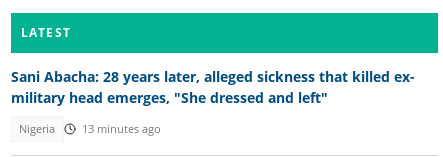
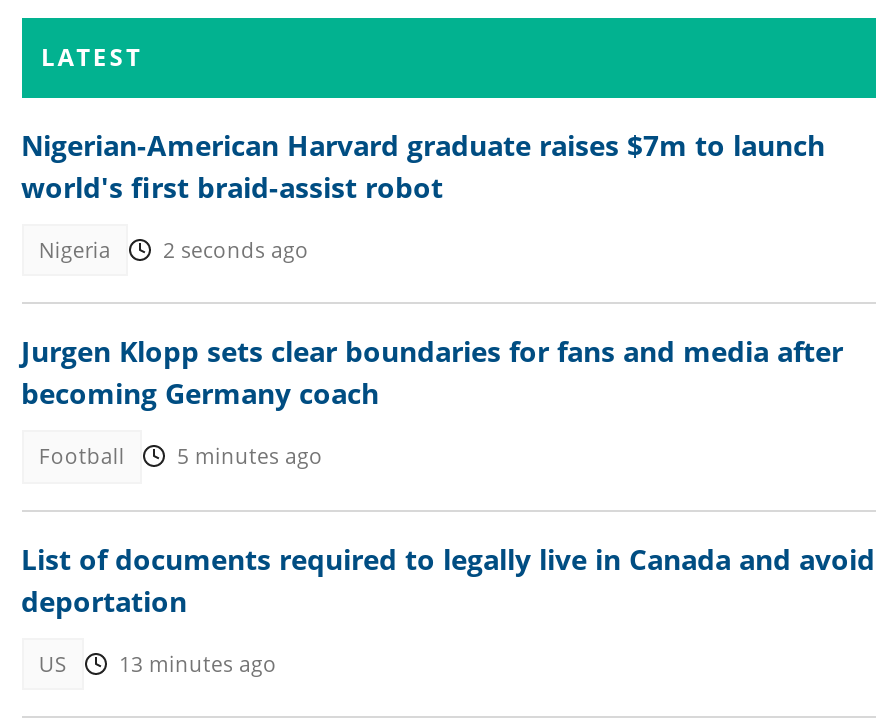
[10,67,414,107] Sani Abacha: 28 years later, alleged sickness that killed ex- | military head emerges, "She dressed and left" -> [21,125,825,205] Nigerian-American Harvard graduate raises $7m to launch | world's first braid-assist robot
none -> [21,236,875,678] 2 seconds ago | Jurgen Klopp sets clear boundaries for fans and media after | becoming Germany coach | Football | 5 minutes ago | List of documents required to legally live in Canada and avoid | deportation | US

